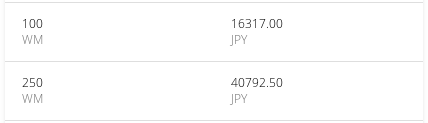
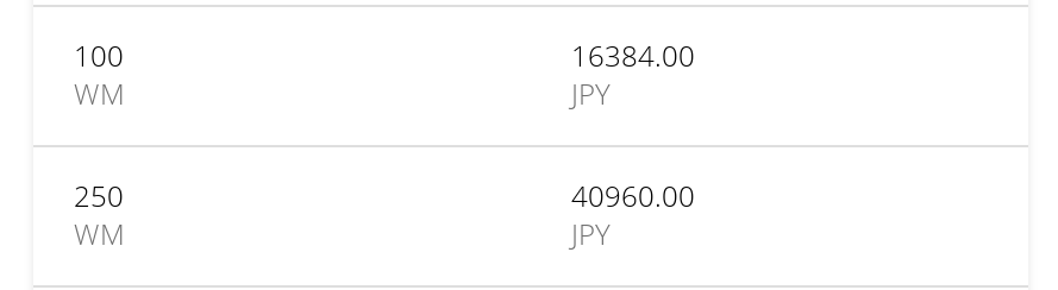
[231,15,283,32] 16317.00 -> [571,36,695,76] 16384.00
[231,74,283,91] 40792.50 -> [571,176,695,216] 40960.00

